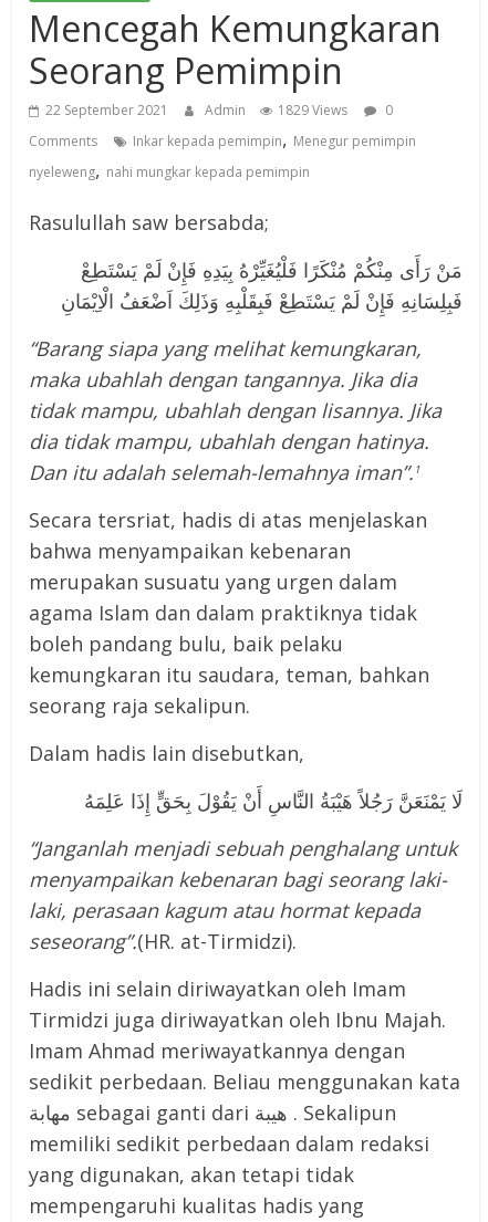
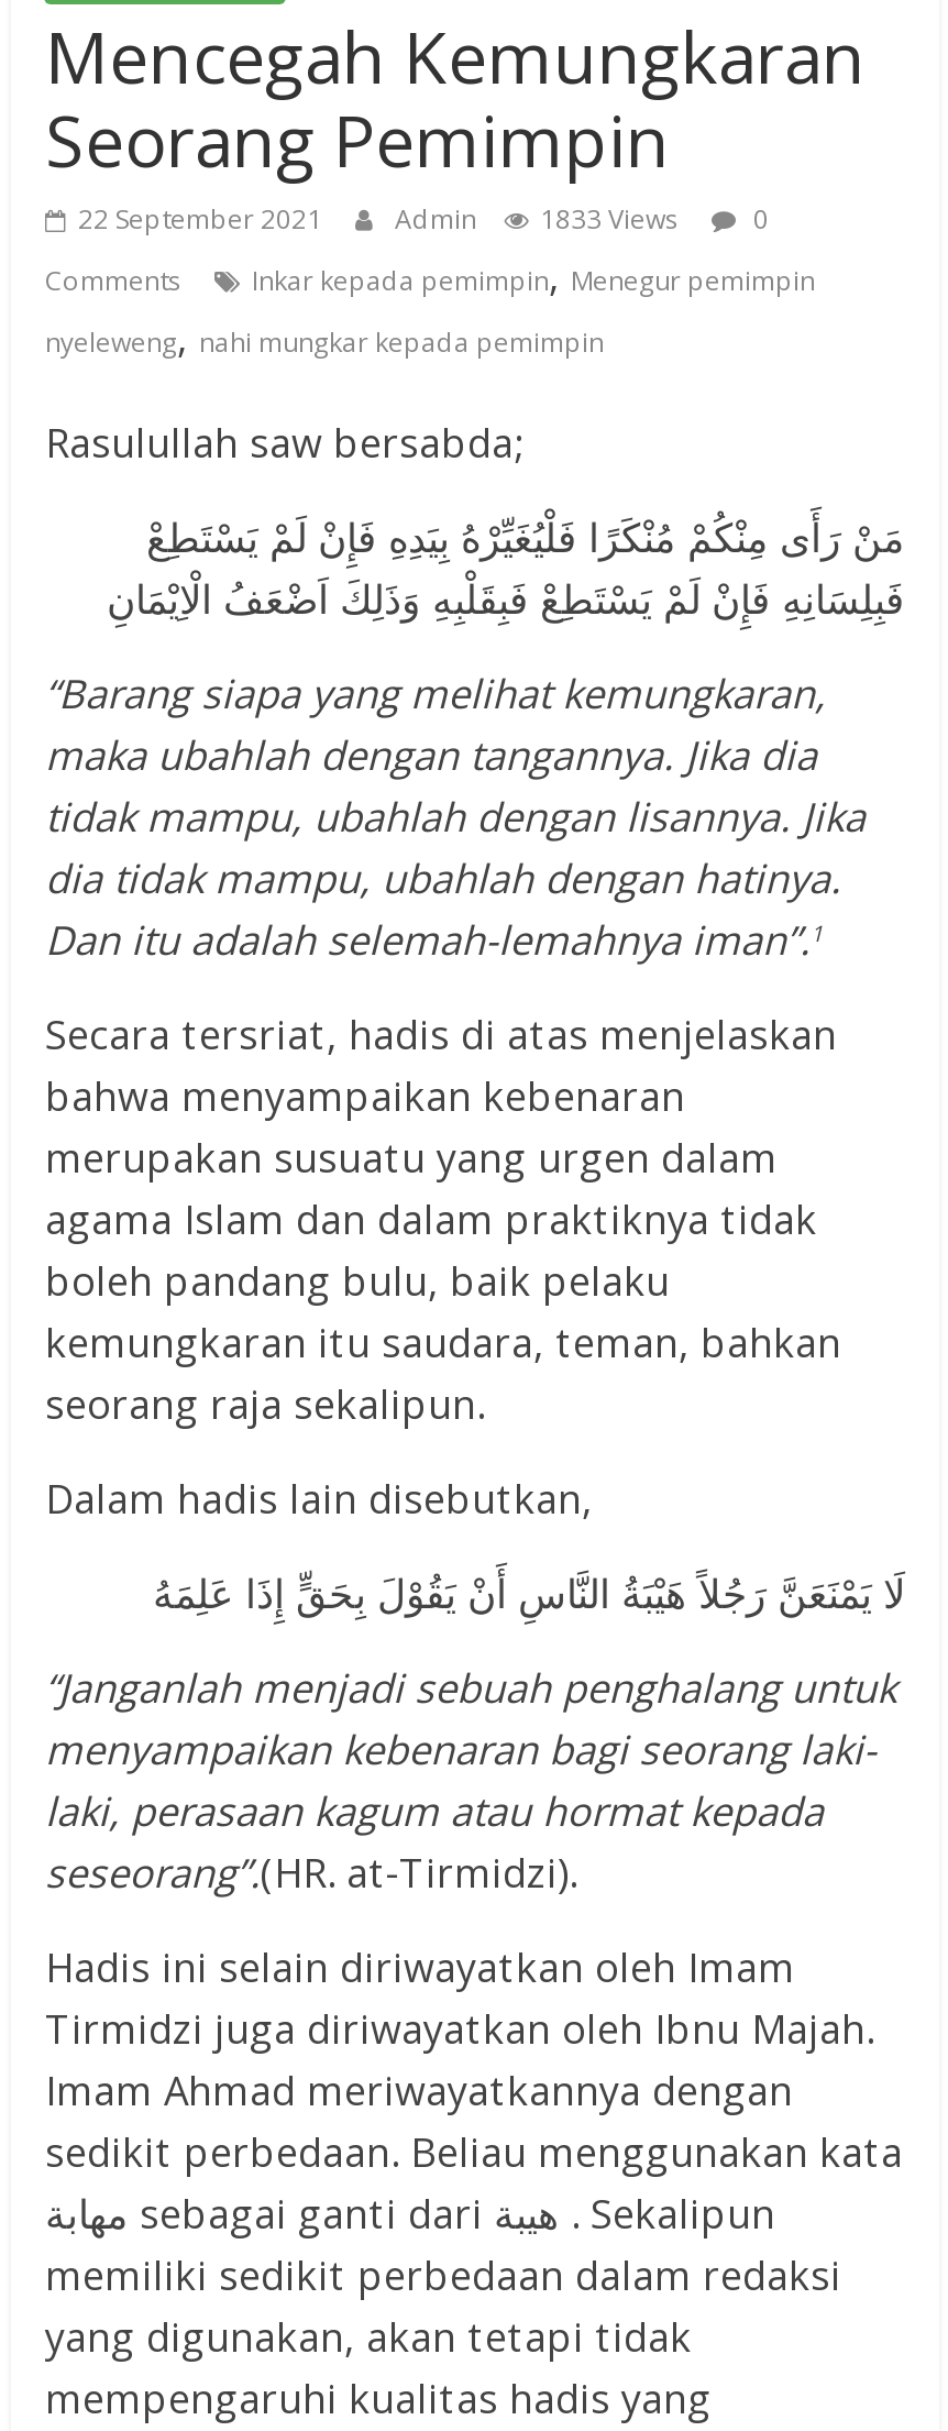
[46,100,393,119] 22 September 2021 Admin 1829 Views 0 -> [78,200,769,237] 22 September 2021 Admin 1833 Views 0

